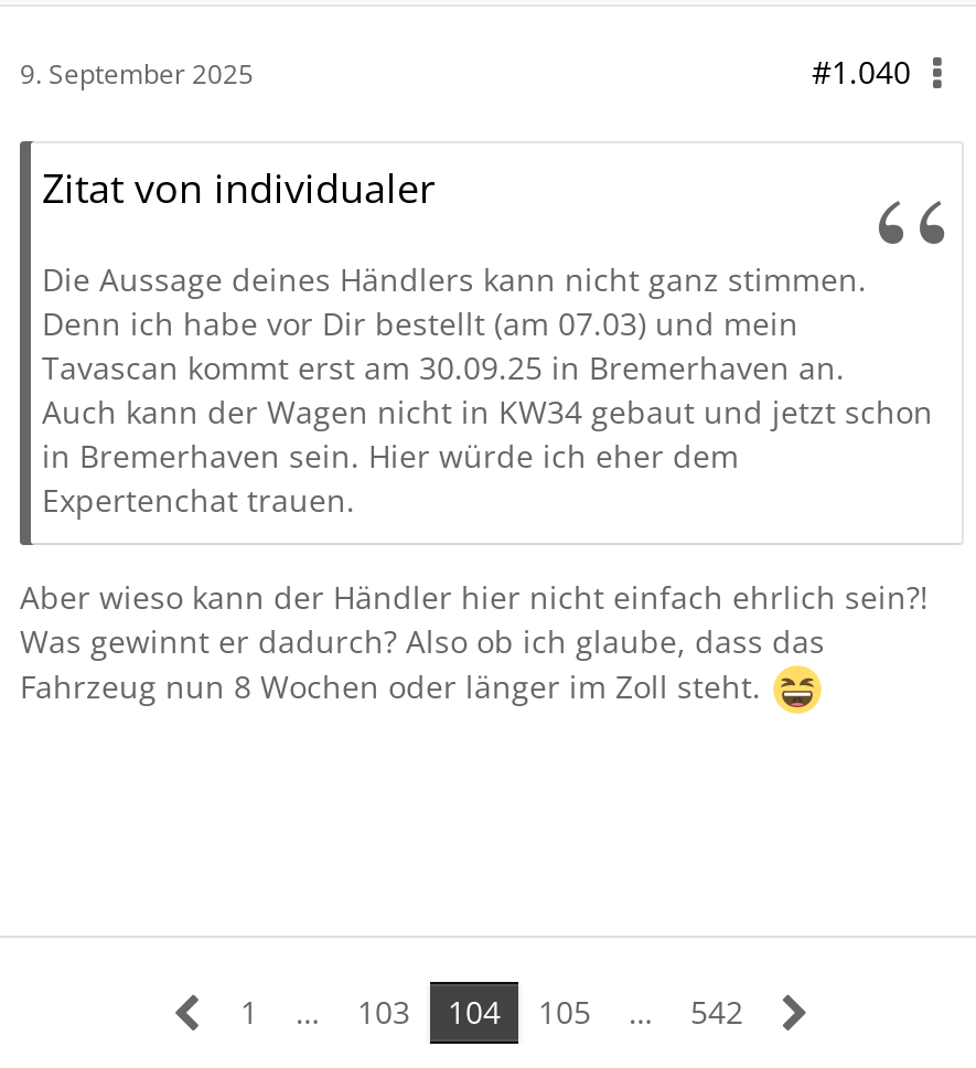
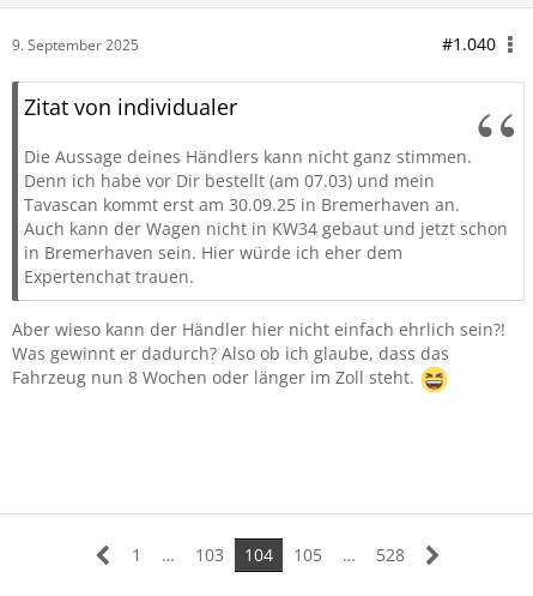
[690,991,743,1033] 542 -> [376,543,405,566] 528

